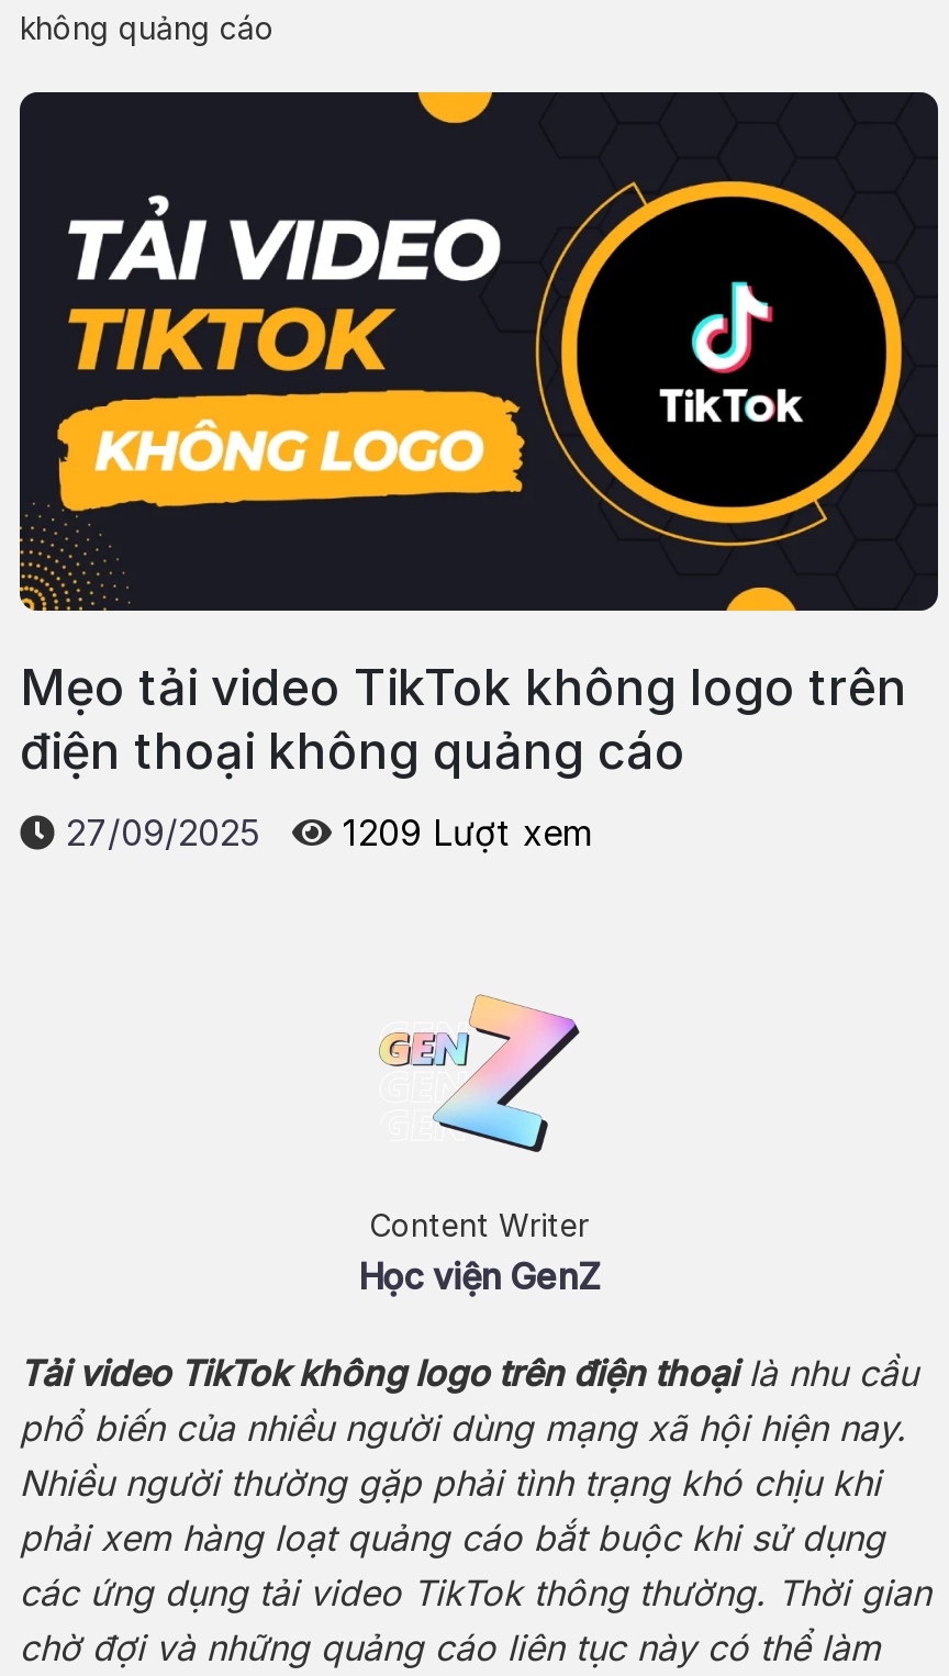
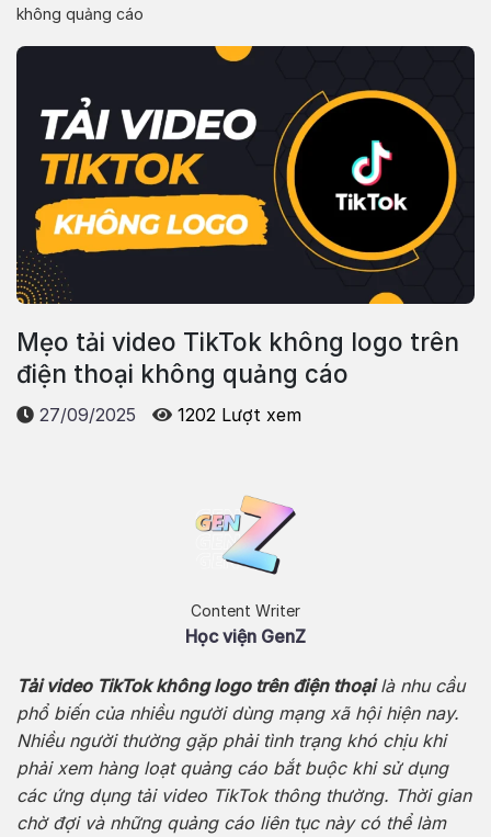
[66,810,593,854] 27/09/2025 1209 Lượt xem -> [39,404,301,426] 27/09/2025 1202 Lượt xem

